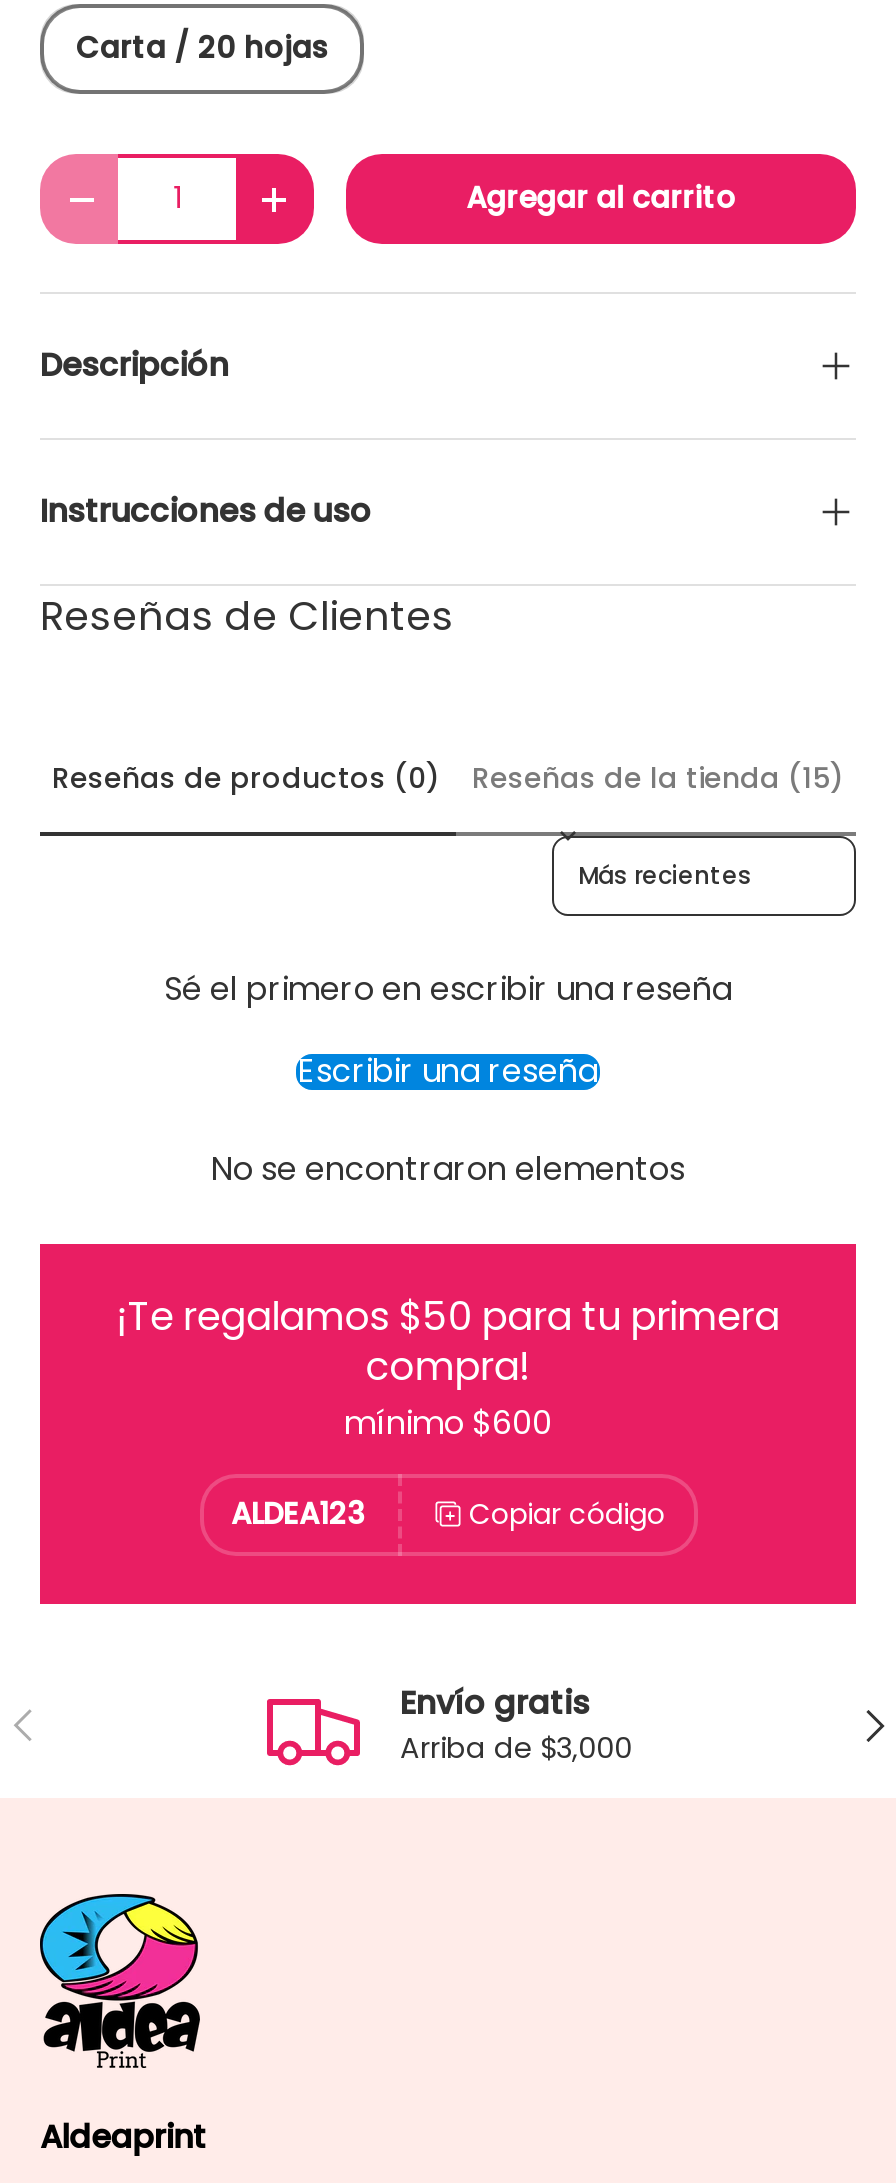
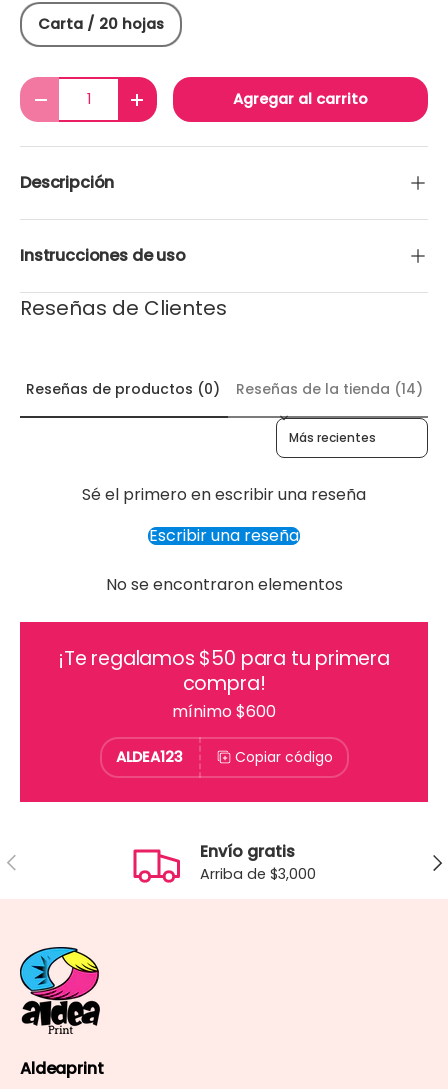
[472,758,844,798] Reseñas de la tienda (15) -> [235,379,422,399] Reseñas de la tienda (14)

